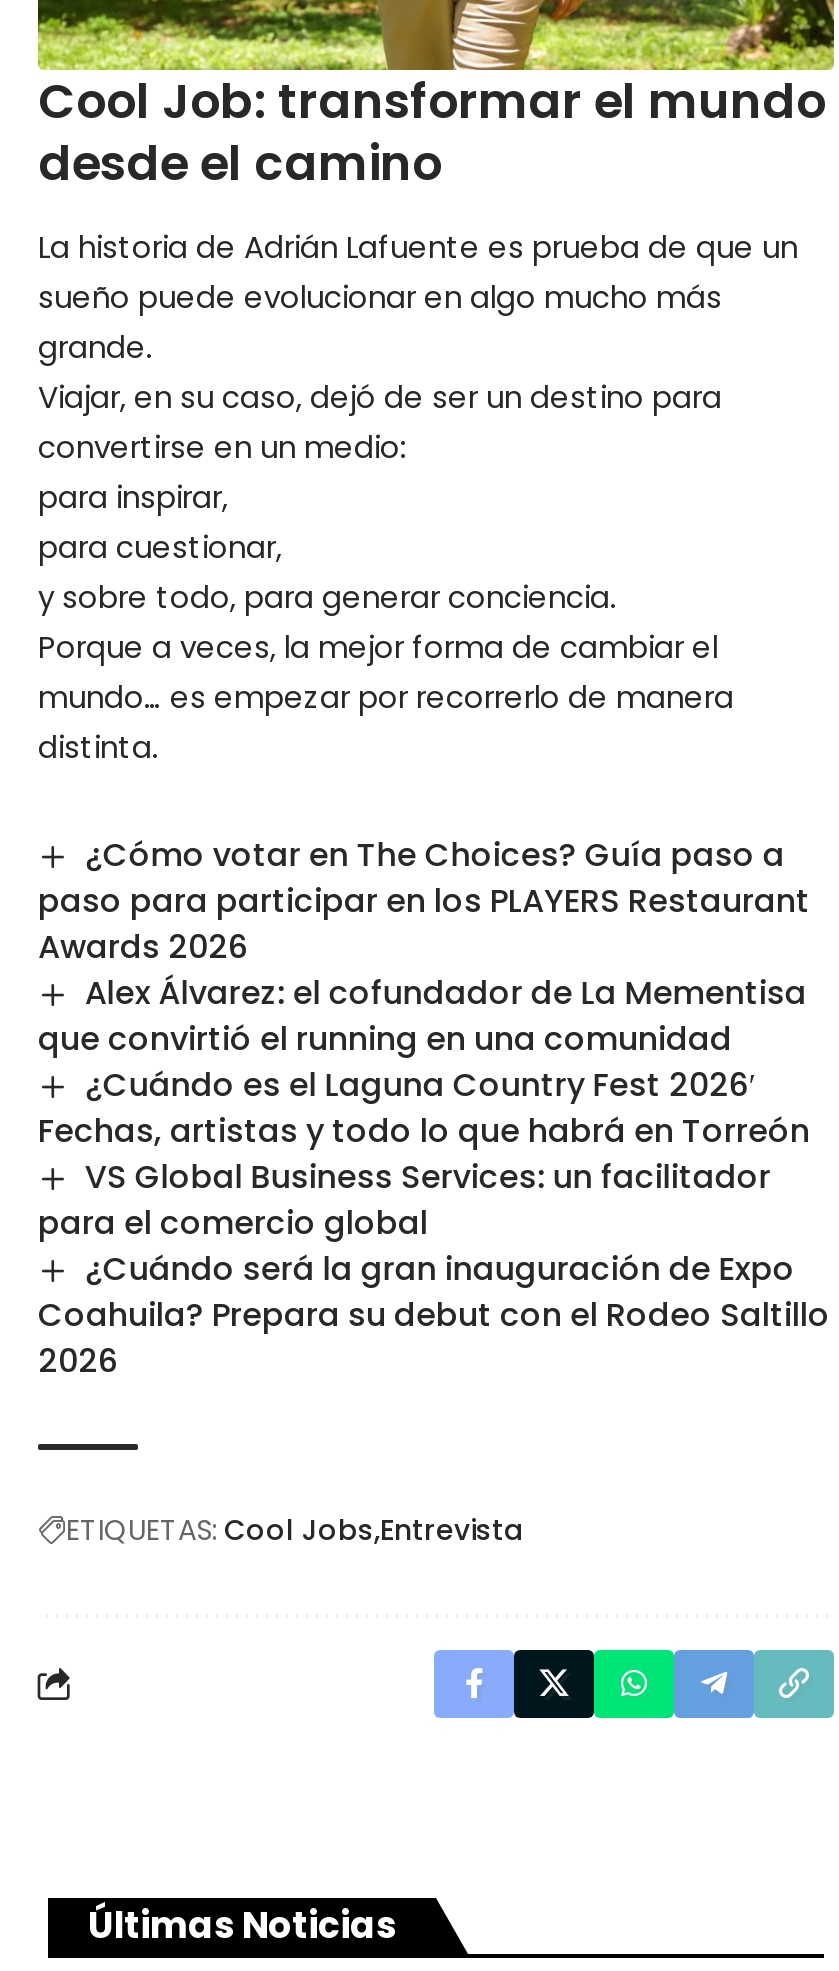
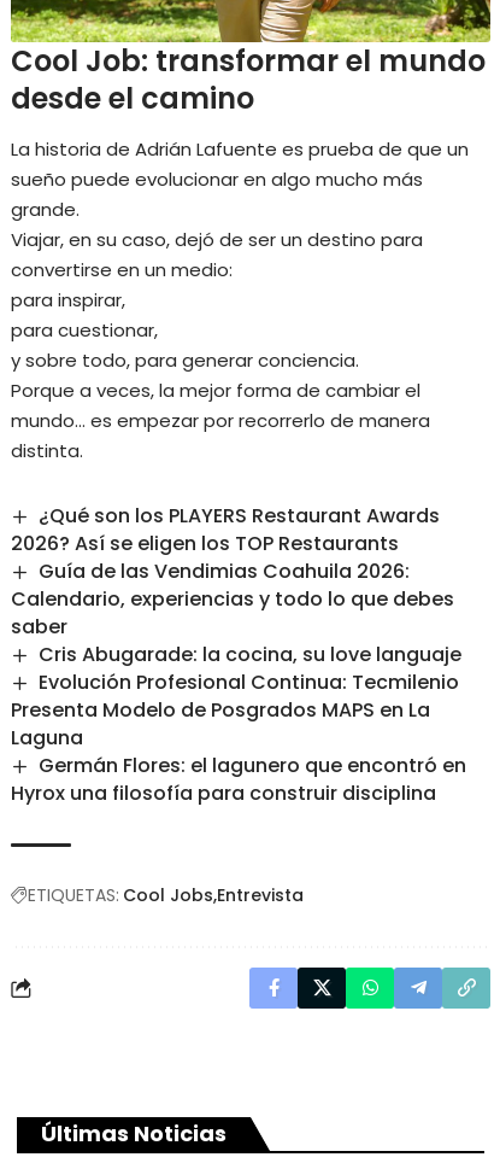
[38,831,830,1384] ¿Cómo votar en The Choices? Guía paso a | paso para participar en los PLAYERS Restaurant | Awards 2026 | Alex Álvarez: el cofundador de La Mementisa | que convirtió el running en una comunidad | ¿Cuándo es el Laguna Country Fest 2026′ | Fechas, artistas y todo lo que habrá en Torreón | VS Global Business Services: un facilitador | para el comercio global | ¿Cuándo será la gran inauguración de Expo | Coahuila? Prepara su debut con el Rodeo Saltillo | 2026 -> [11,501,467,807] ¿Qué son los PLAYERS Restaurant Awards | 2026? Así se eligen los TOP Restaurants | Guía de las Vendimias Coahuila 2026: | Calendario, experiencias y todo lo que debes | saber | Cris Abugarade: la cocina, su love languaje | Evolución Profesional Continua: Tecmilenio | Presenta Modelo de Posgrados MAPS en La | Laguna | Germán Flores: el lagunero que encontró en | Hyrox una filosofía para construir disciplina

